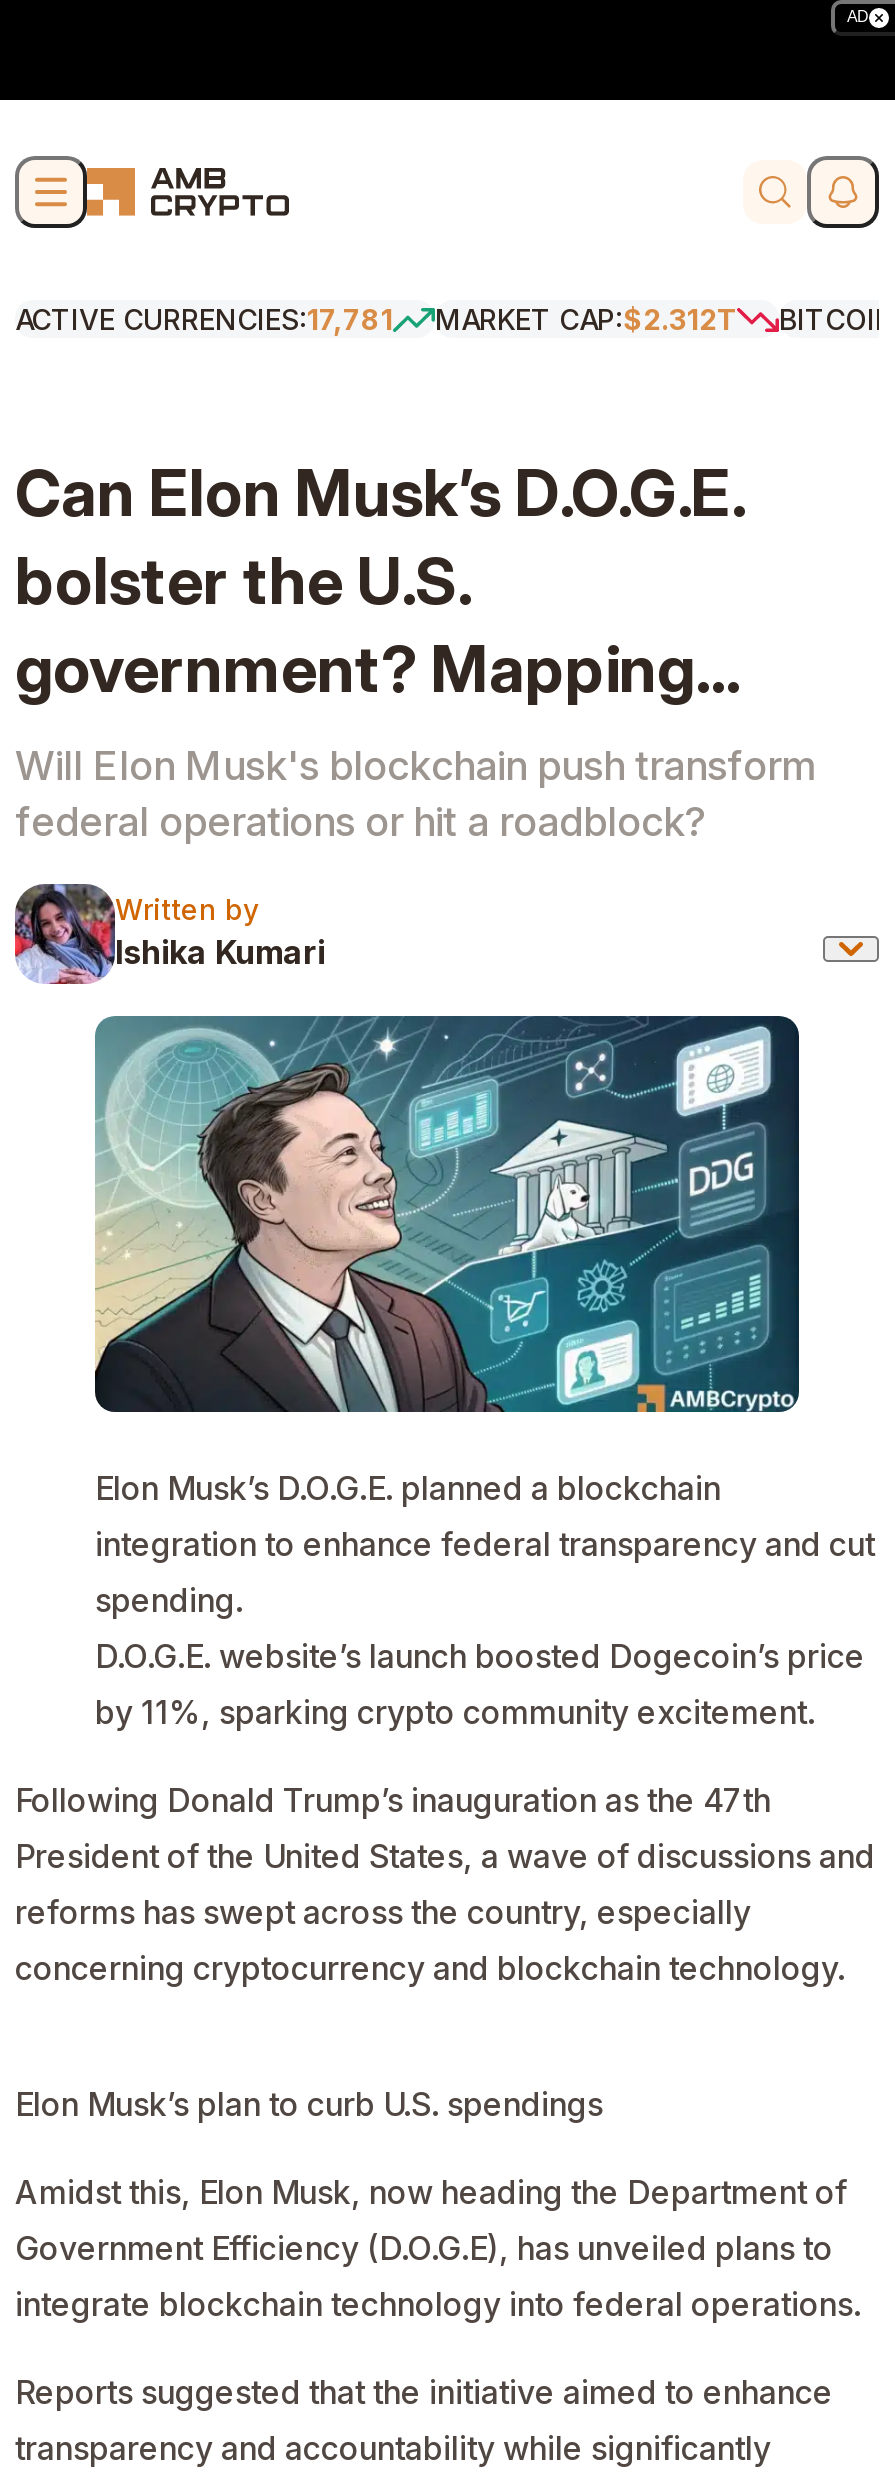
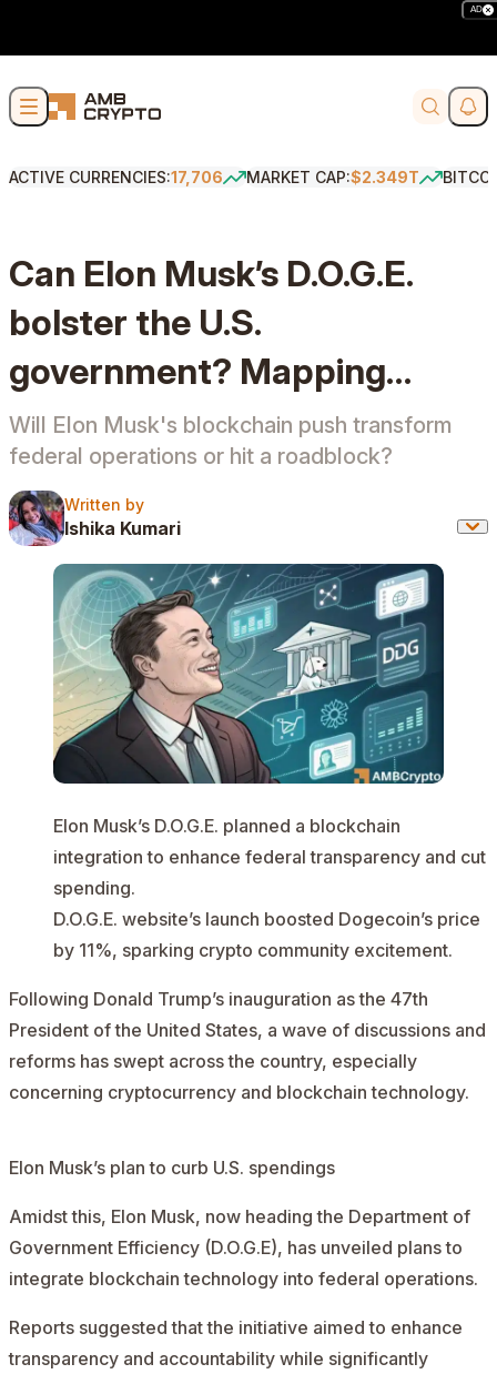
[15,302,393,336] ACTIVE CURRENCIES:17,781 -> [9,168,223,186] ACTIVE CURRENCIES:17,706
[435,302,737,336] MARKET CAP:$2.312T -> [246,168,419,186] MARKET CAP:$2.349T

